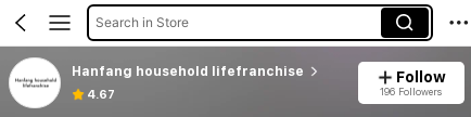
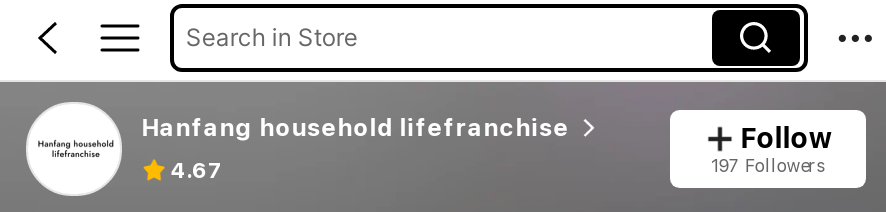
[380,85,442,97] 196 Followers -> [710,154,824,176] 197 Followers

